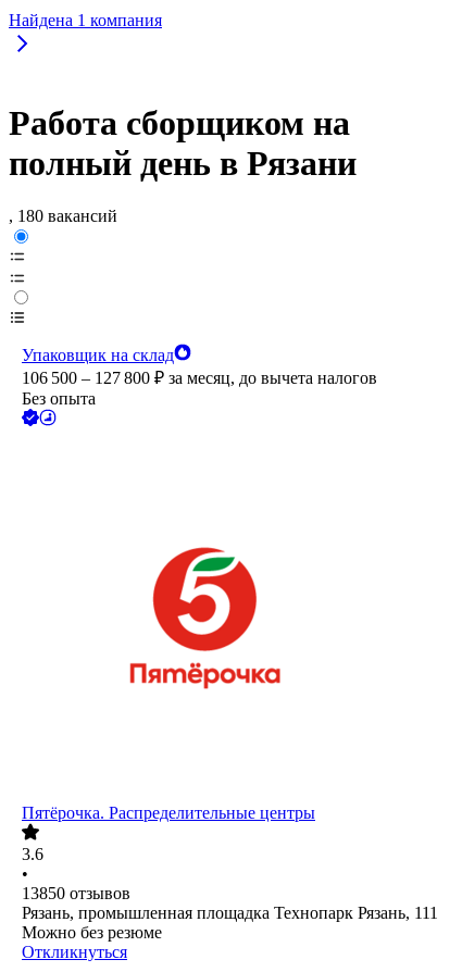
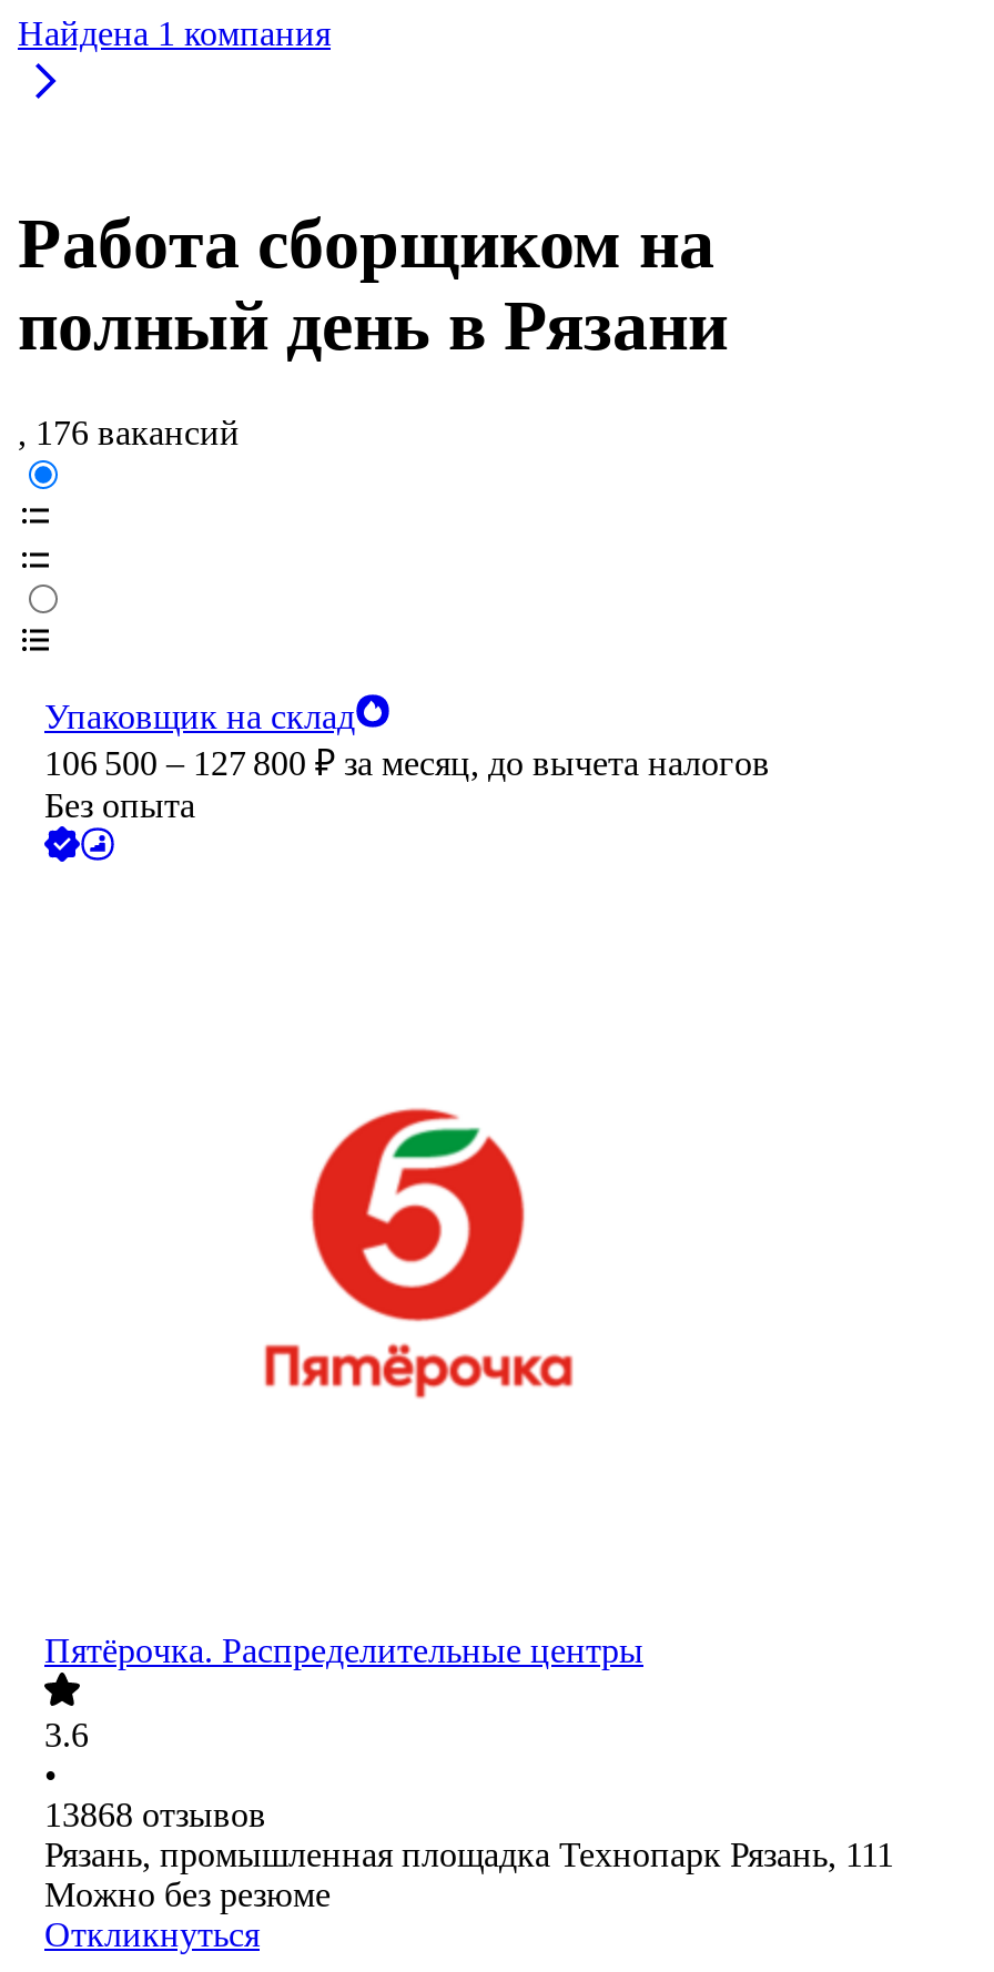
[9,207,117,226] , 180 вакансий -> [18,415,240,453] , 176 вакансий
[22,884,130,903] 13850 отзывов -> [44,1797,266,1834] 13868 отзывов

